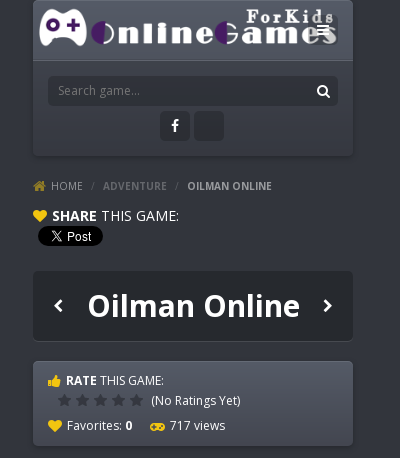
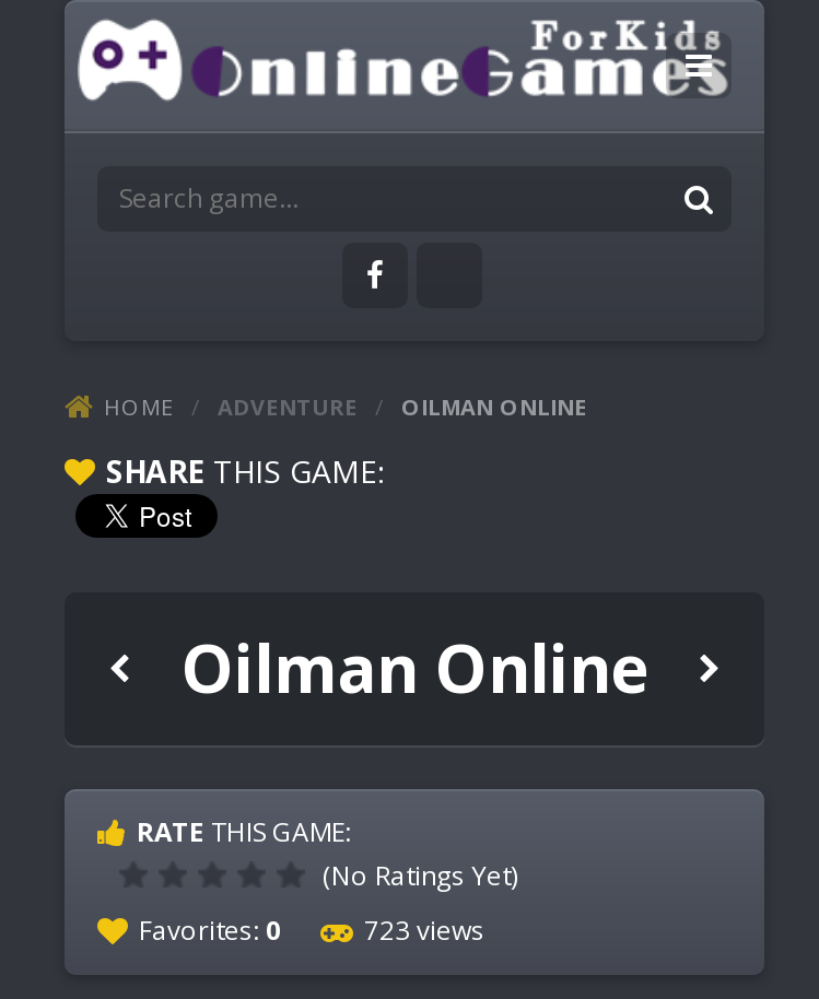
[170,417,225,434] 717 views -> [364,912,484,949] 723 views

